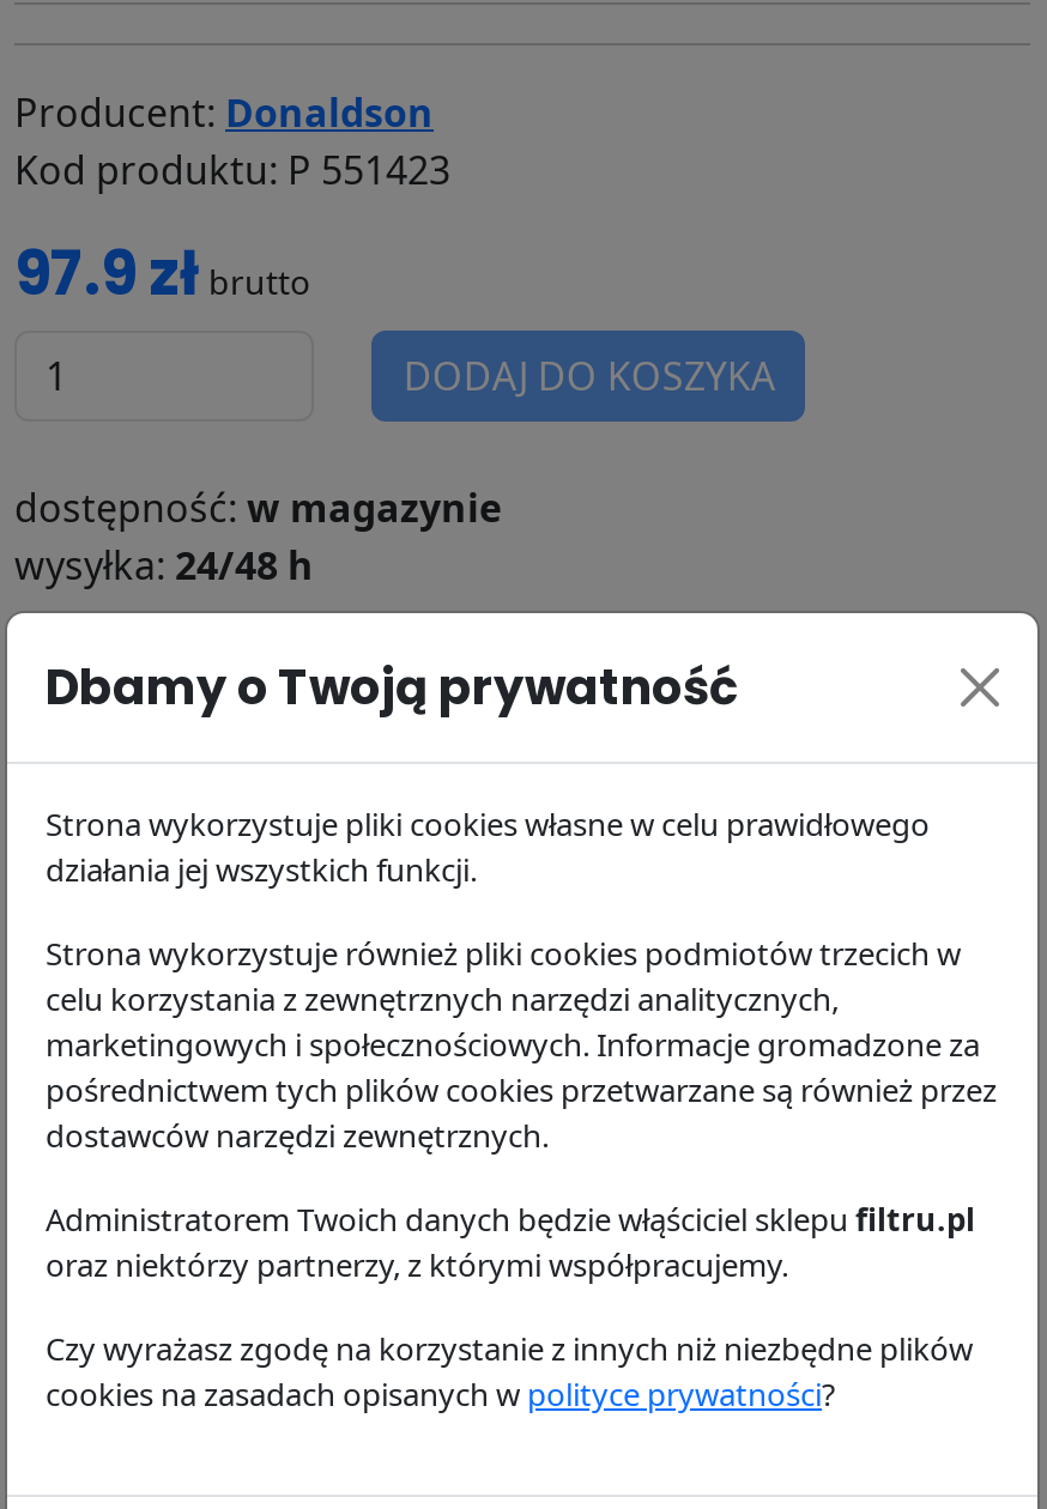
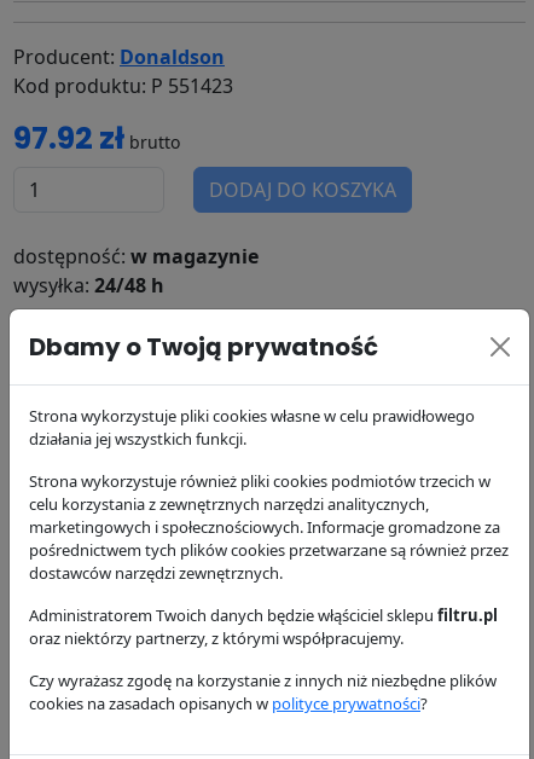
[14,234,309,317] 97.9 zł brutto -> [13,118,180,160] 97.92 zł brutto

